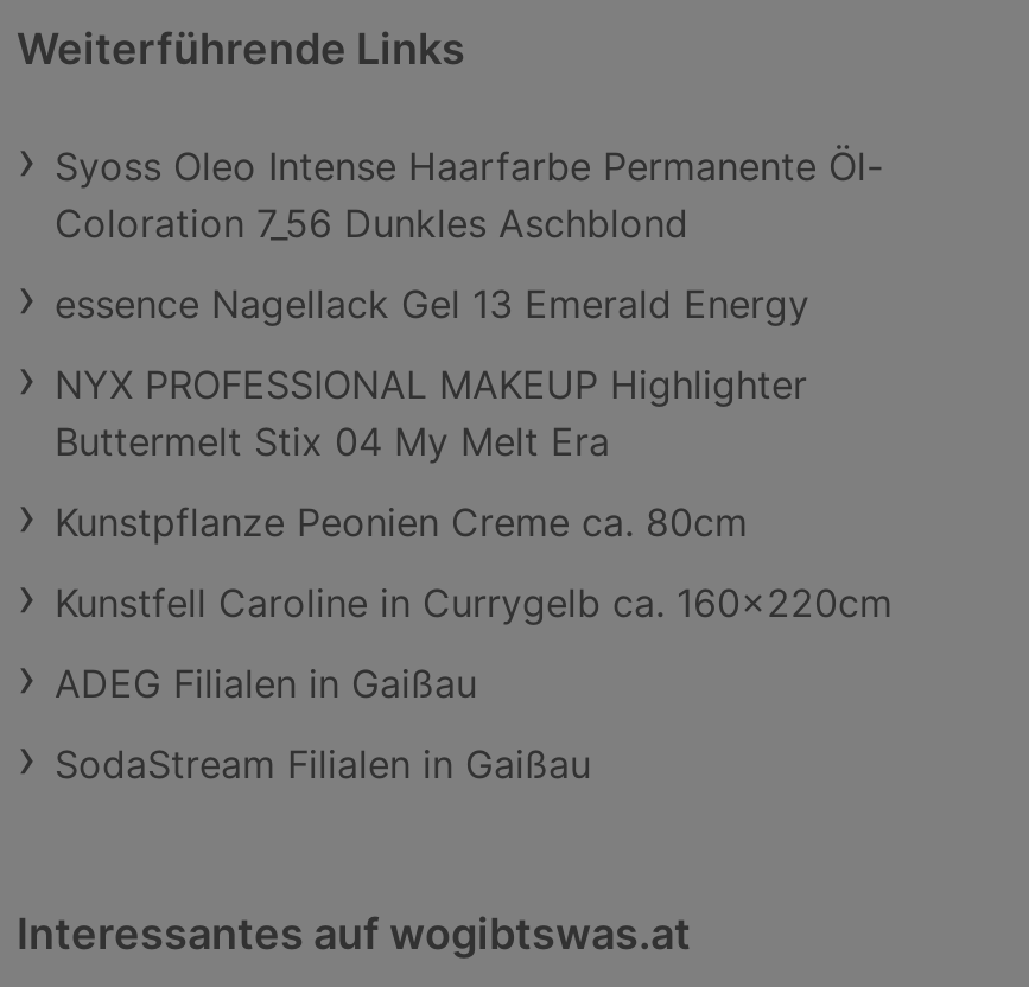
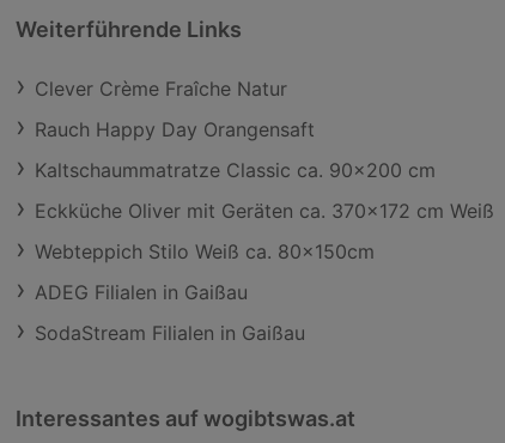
[55,142,883,247] Syoss Oleo Intense Haarfarbe Permanente Öl- | Coloration 7_56 Dunkles Aschblond -> [35,77,287,100] Clever Crème Fraîche Natur
[55,280,809,327] essence Nagellack Gel 13 Emerald Energy -> [35,117,315,141] Rauch Happy Day Orangensaft
[55,360,807,465] NYX PROFESSIONAL MAKEUP Highlighter | Buttermelt Stix 04 My Melt Era -> [35,158,436,182] Kaltschaummatratze Classic ca. 90x200 cm
[55,498,748,545] Kunstpflanze Peonien Creme ca. 80cm -> [35,199,494,223] Eckküche Oliver mit Geräten ca. 370x172 cm Weiß
[55,579,893,626] Kunstfell Caroline in Currygelb ca. 160x220cm -> [35,239,375,263] Webteppich Stilo Weiß ca. 80x150cm

